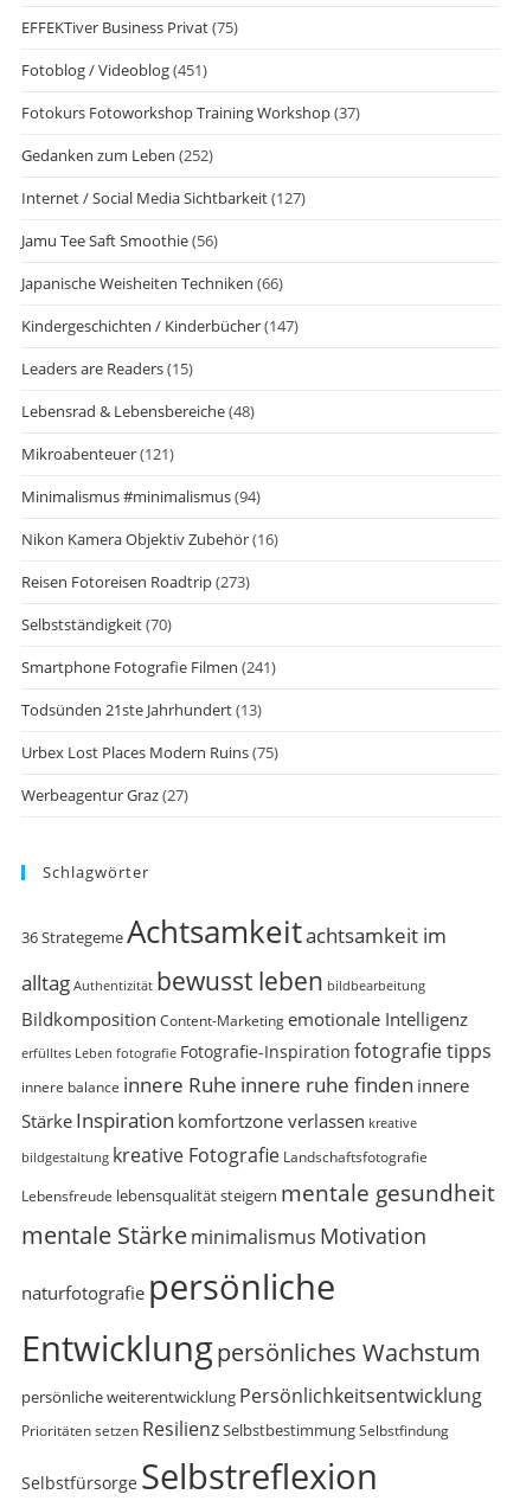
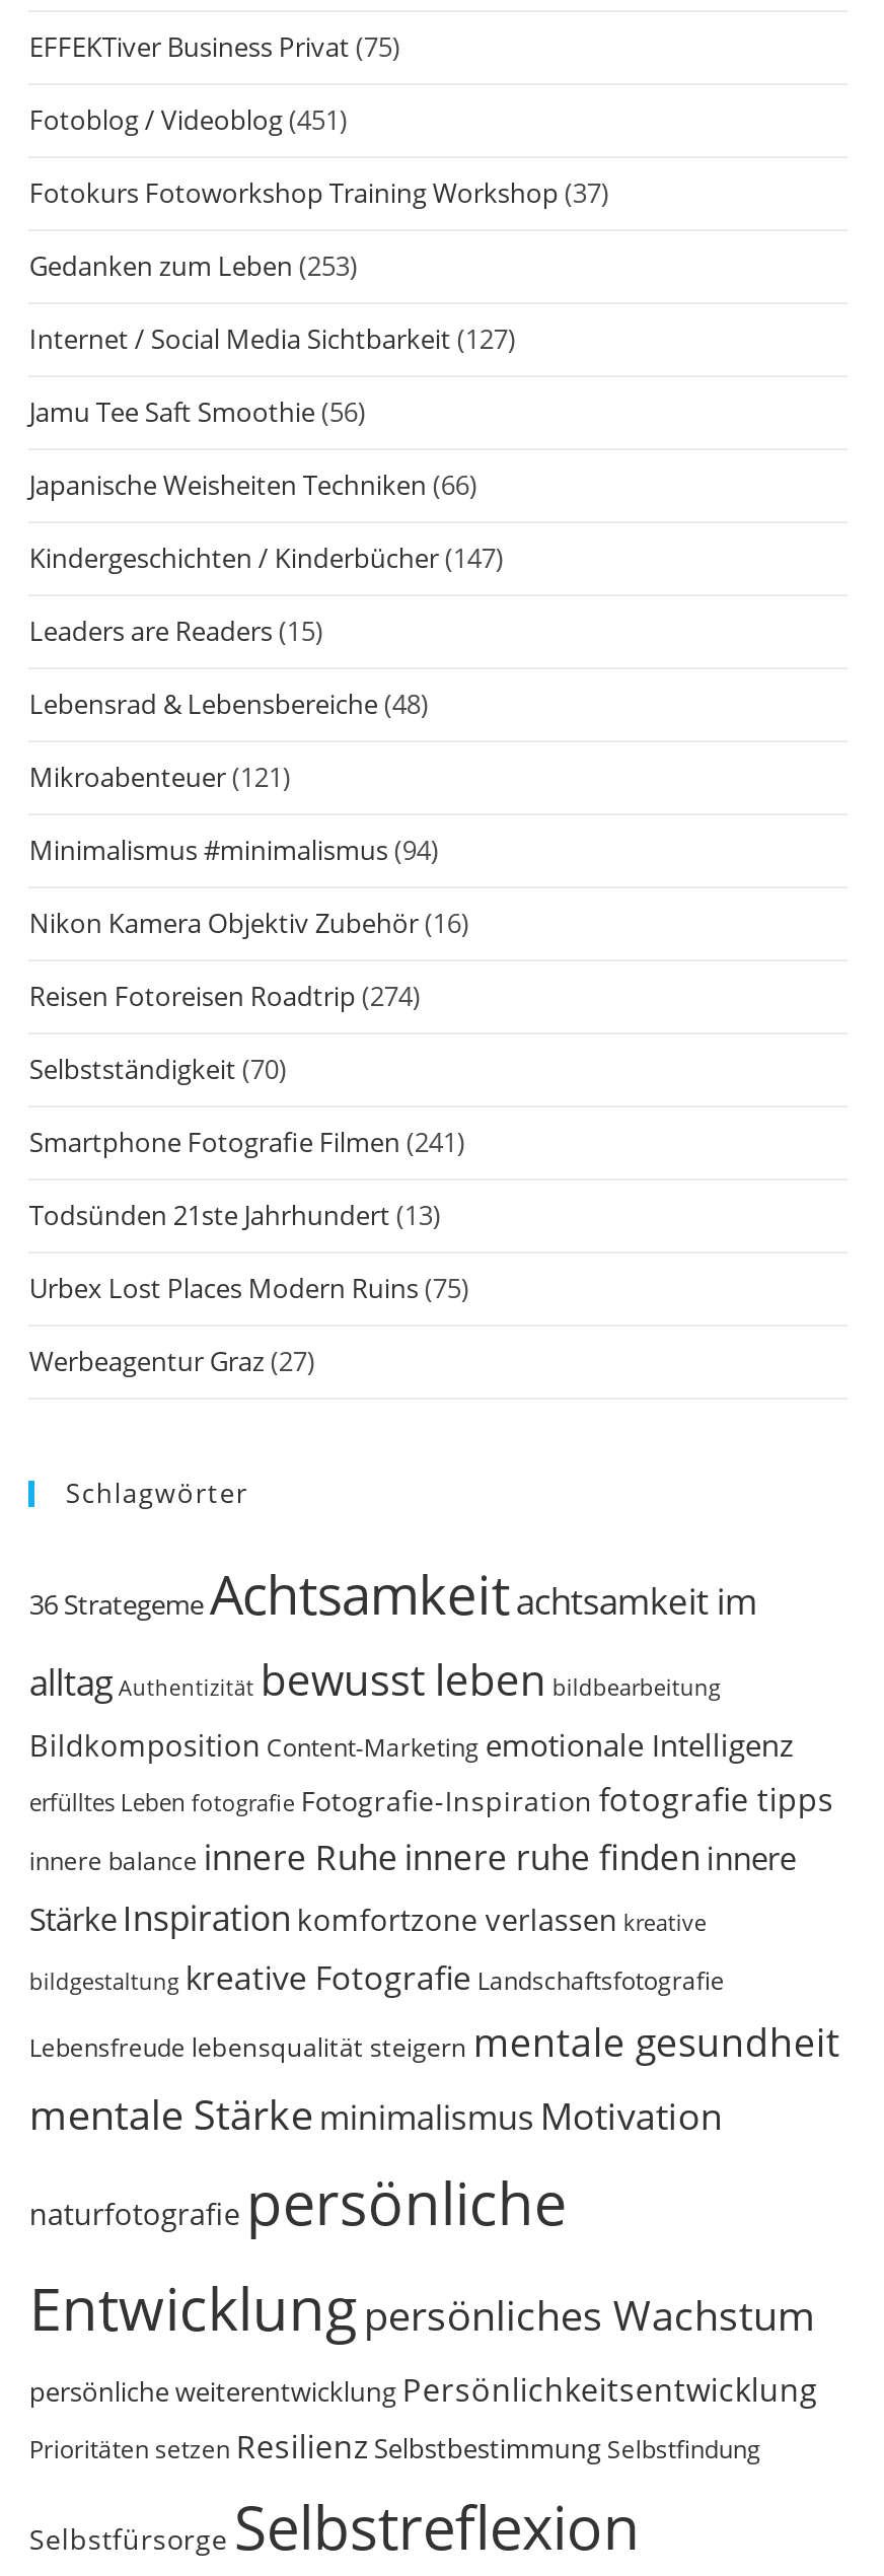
[22,144,214,166] Gedanken zum Leben (252) -> [29,247,358,283] Gedanken zum Leben (253)
[22,571,250,592] Reisen Fotoreisen Roadtrip (273) -> [29,977,421,1014] Reisen Fotoreisen Roadtrip (274)

